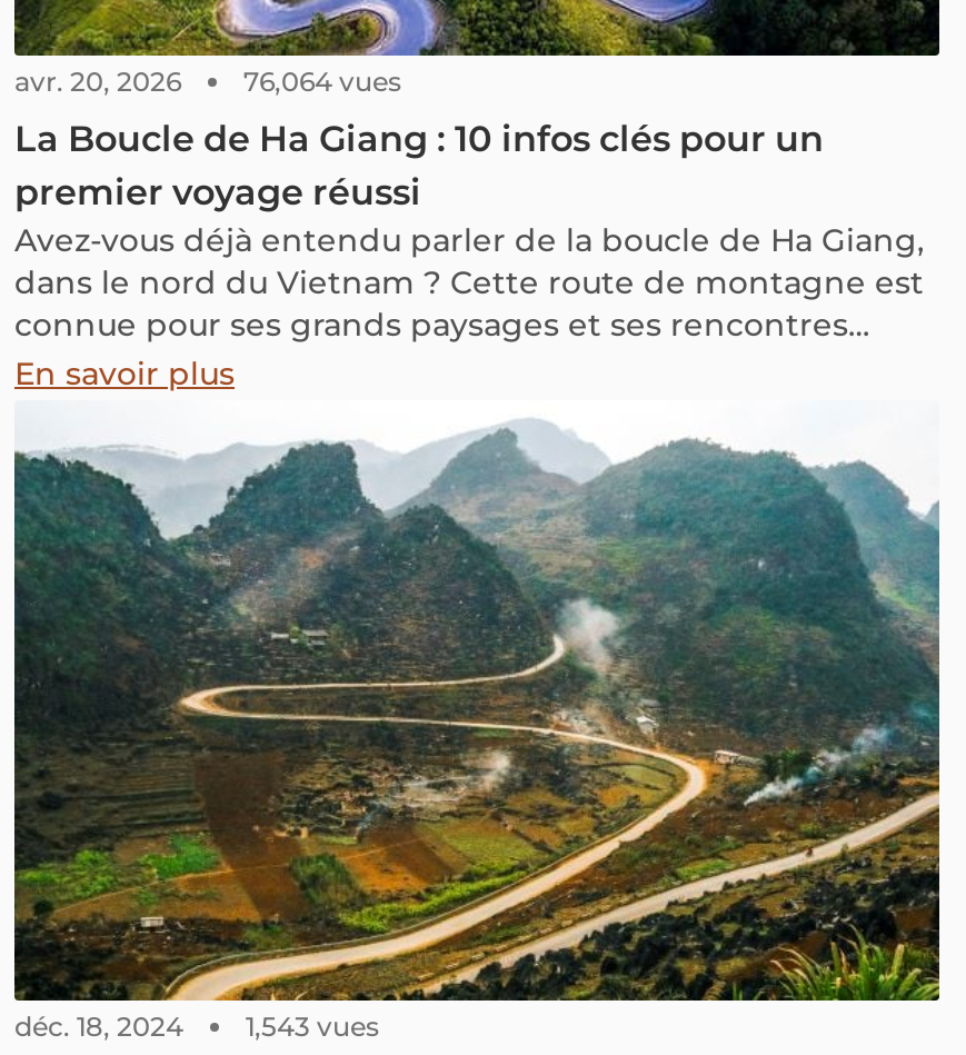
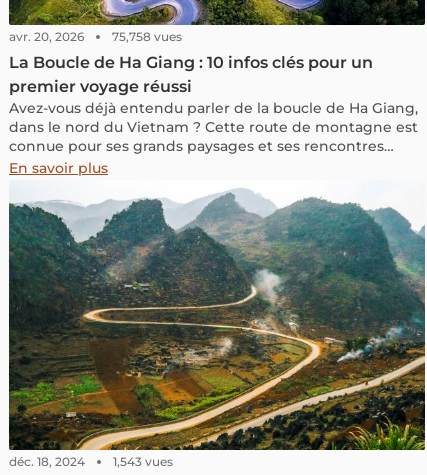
[14,64,401,97] avr. 20, 2026 76,064 vues -> [9,29,182,44] avr. 20, 2026 75,758 vues

